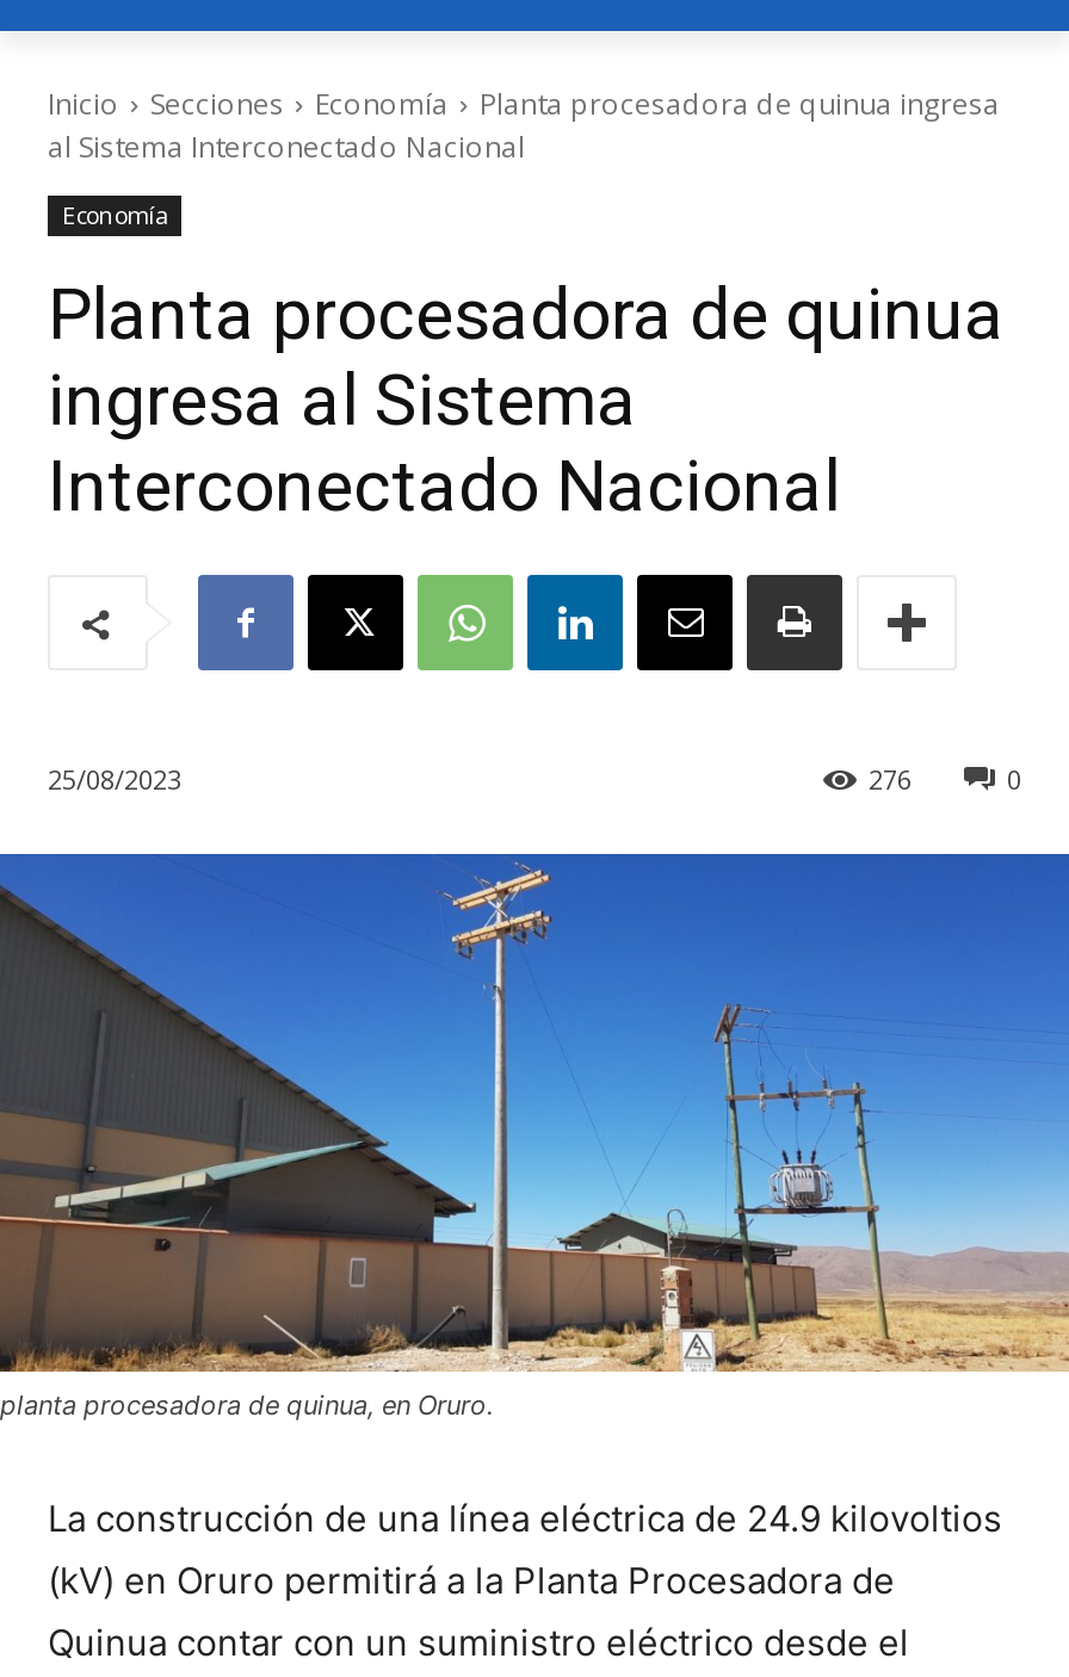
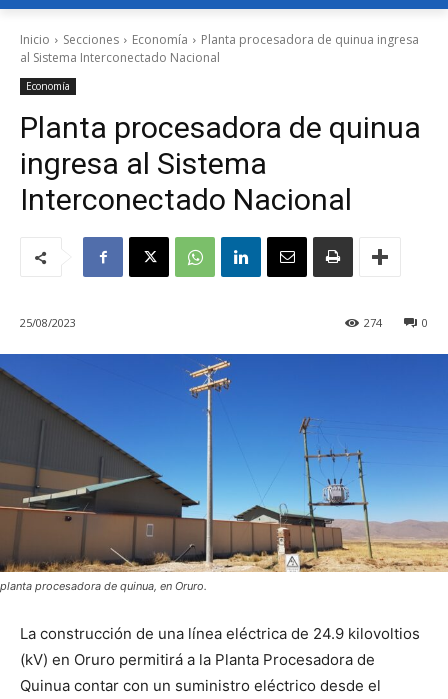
[869,761,912,797] 276 -> [364,315,382,330] 274

